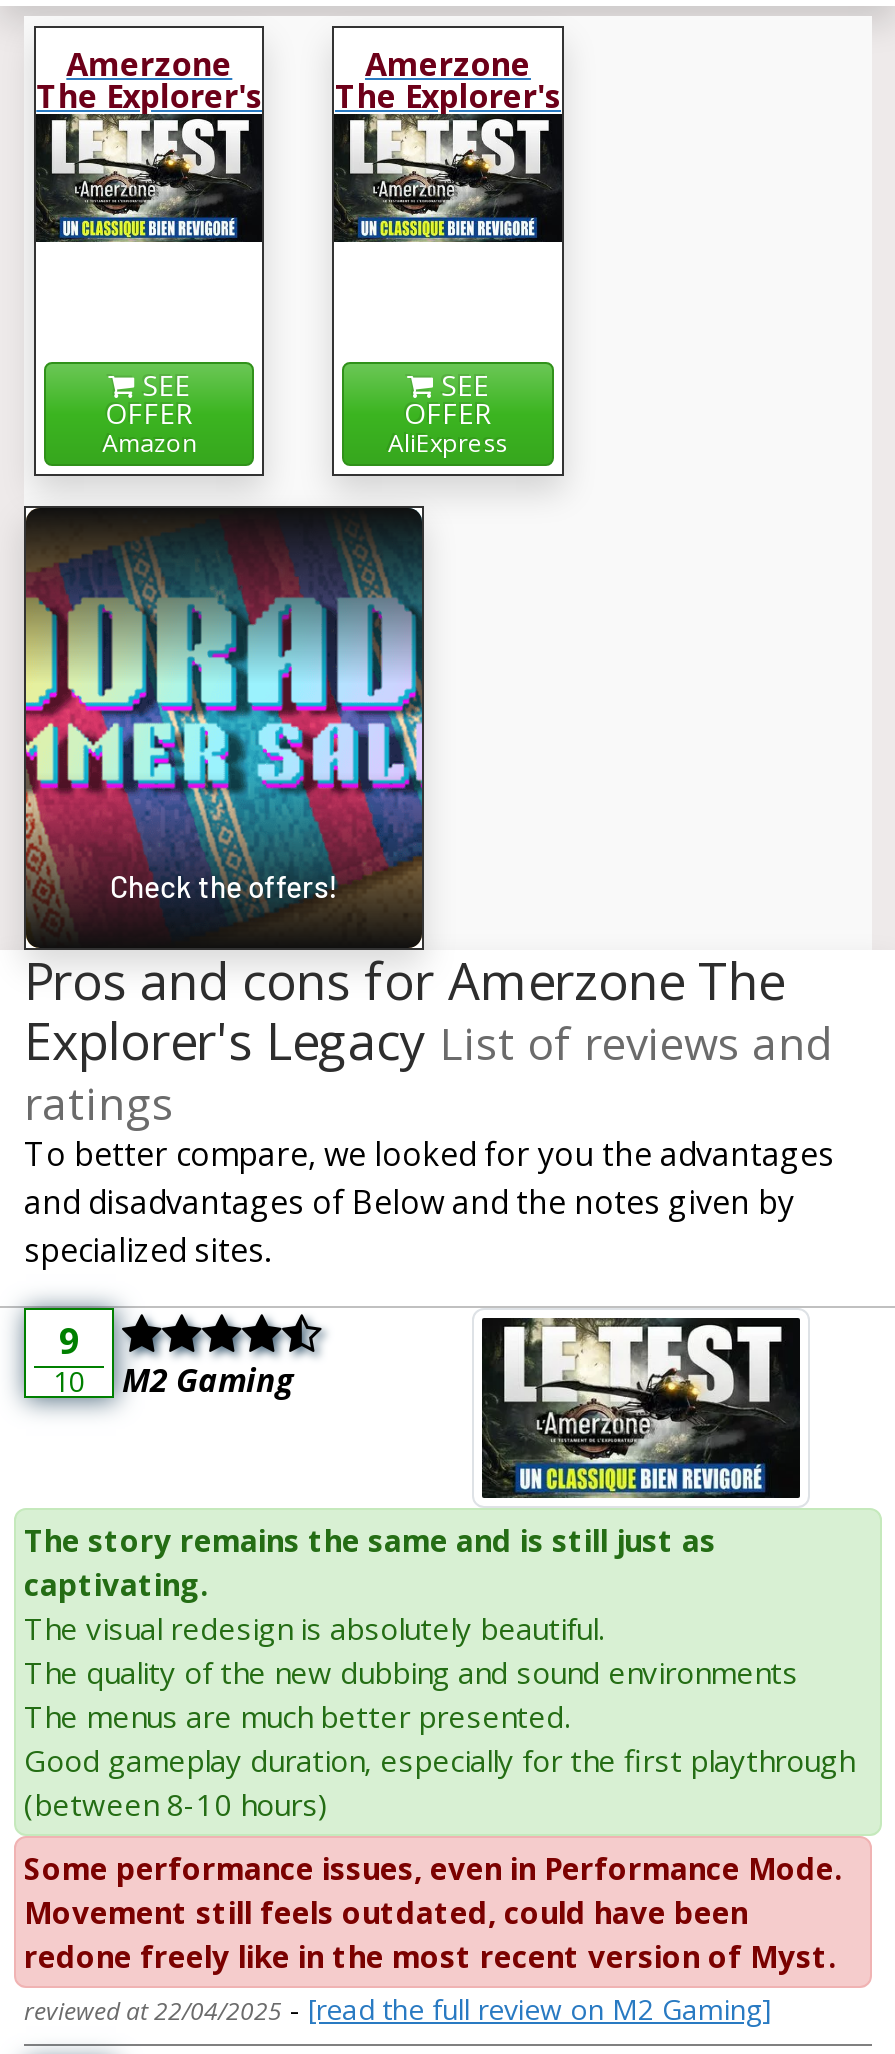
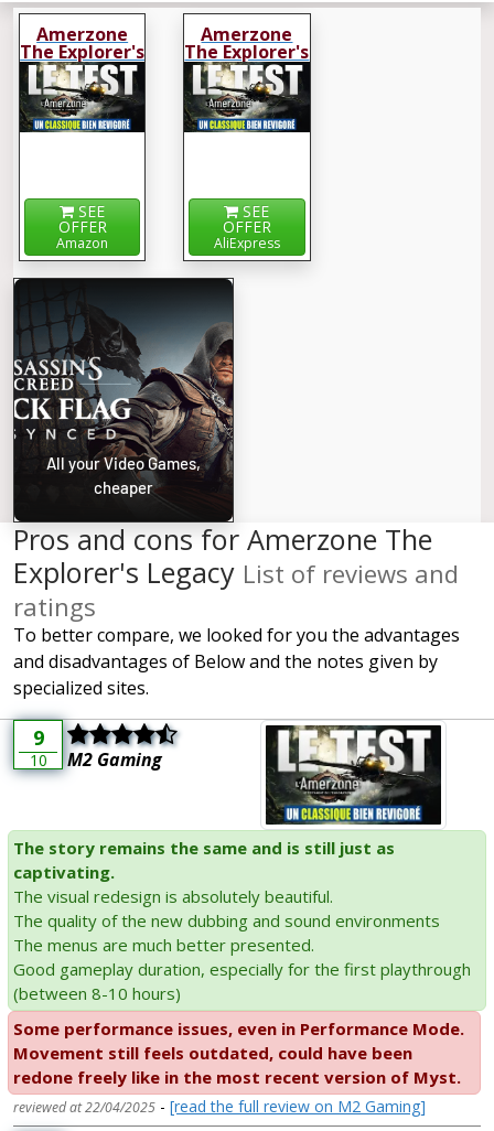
[24,532,424,926] [image] | Check the offers! -> [13,293,234,507] [image] | All your Video Games, | cheaper

